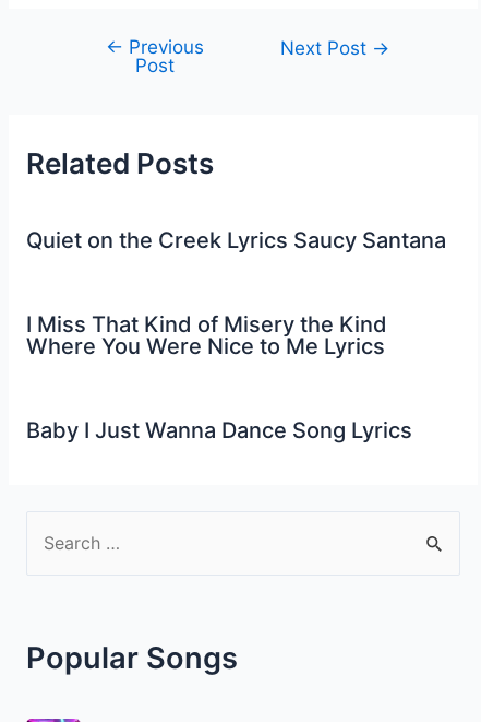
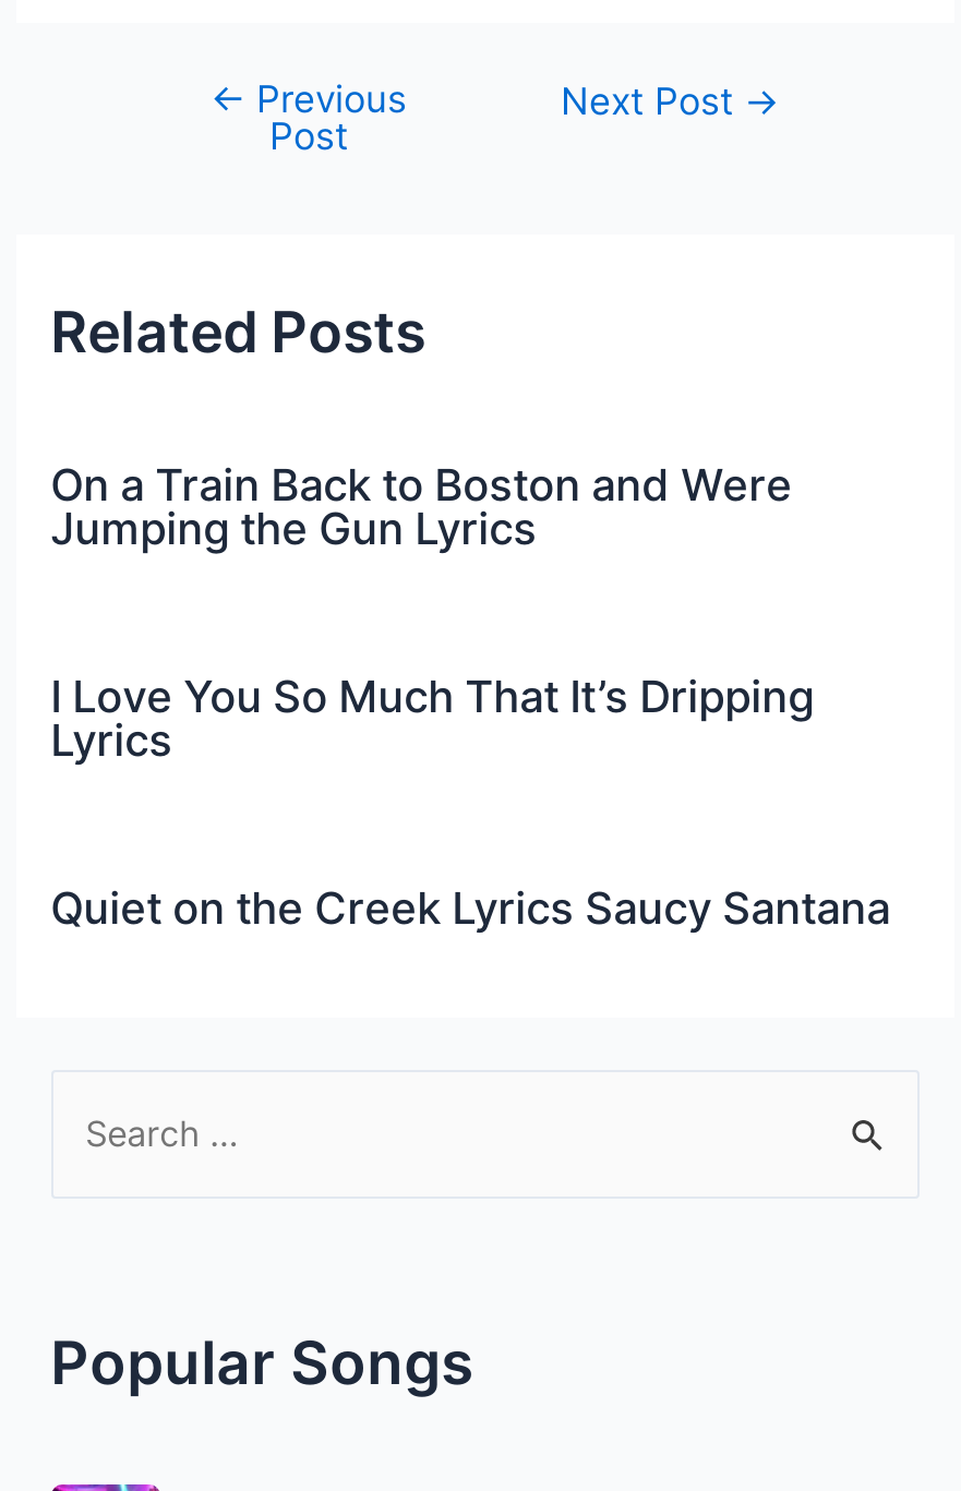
none -> [50,459,814,767] On a Train Back to Boston and Were | Jumping the Gun Lyrics | I Love You So Much That It’s Dripping | Lyrics
moved [26,227,446,253] -> [50,882,890,935]: Quiet on the Creek Lyrics Saucy Santana
[26,311,412,443] I Miss That Kind of Misery the Kind | Where You Were Nice to Me Lyrics | Baby I Just Wanna Dance Song Lyrics -> none

